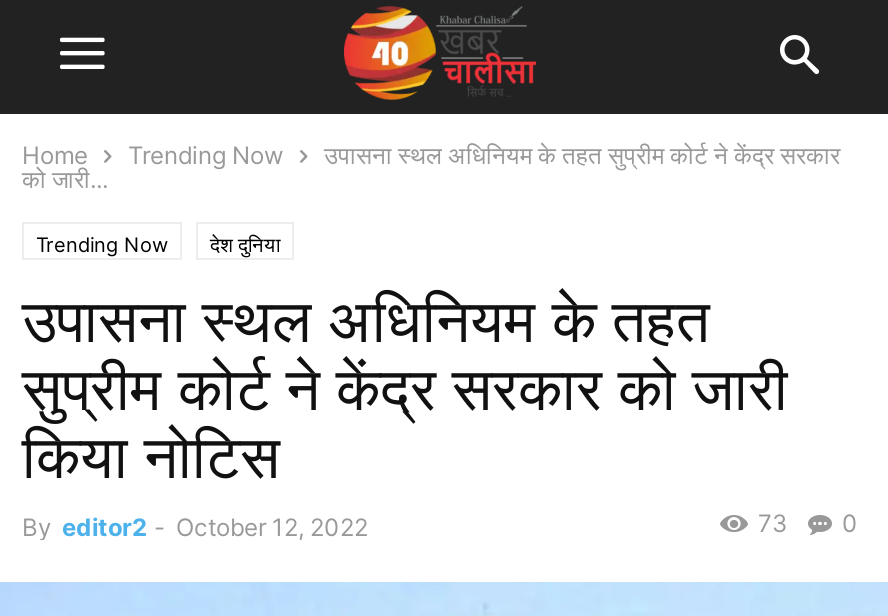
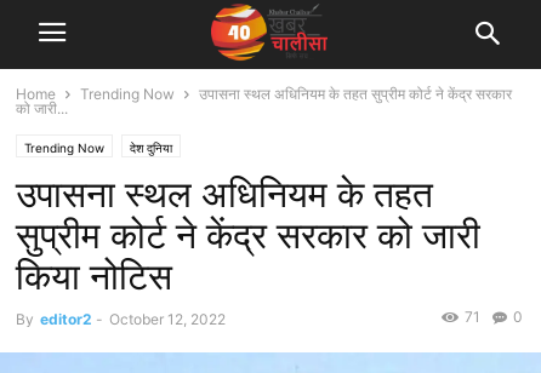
[758,508,858,538] 73 0 -> [465,308,523,326] 71 0

